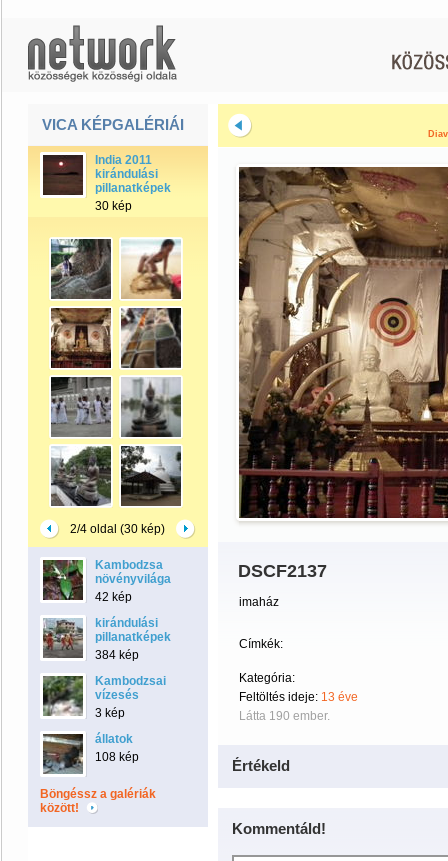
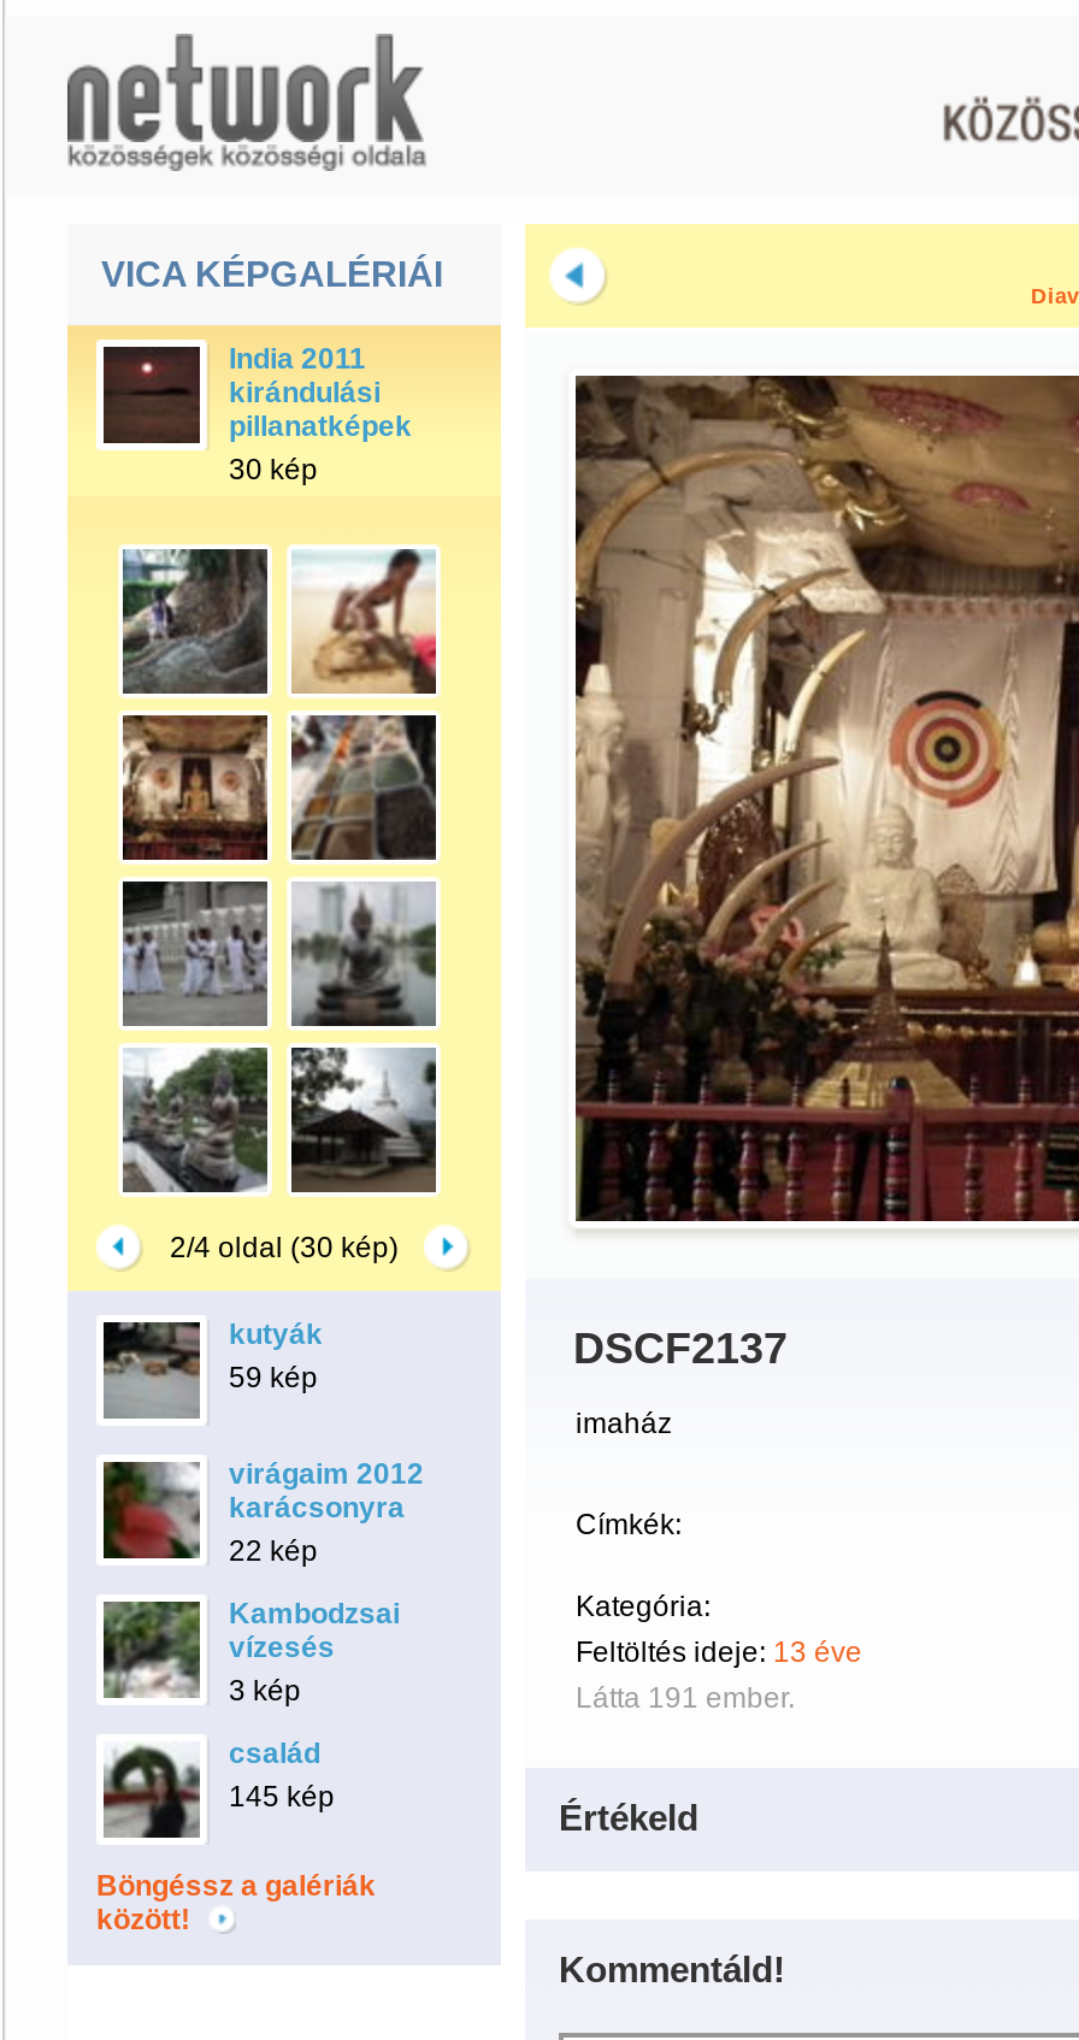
[43,558,171,604] [image] | Kambodzsa | növényvilága | 42 kép -> [104,1317,323,1419] [image] | kutyák | 59 kép
[42,616,171,662] [image] | kirándulási | pillanatképek | 384 kép -> [101,1457,424,1568] [image] | virágaim 2012 | karácsonyra | 22 kép
[239,709,330,723] Látta 190 ember. -> [576,1681,795,1715] Látta 191 ember.
[42,732,139,773] [image] | állatok | 108 kép -> [104,1737,335,1838] [image] | család | 145 kép

